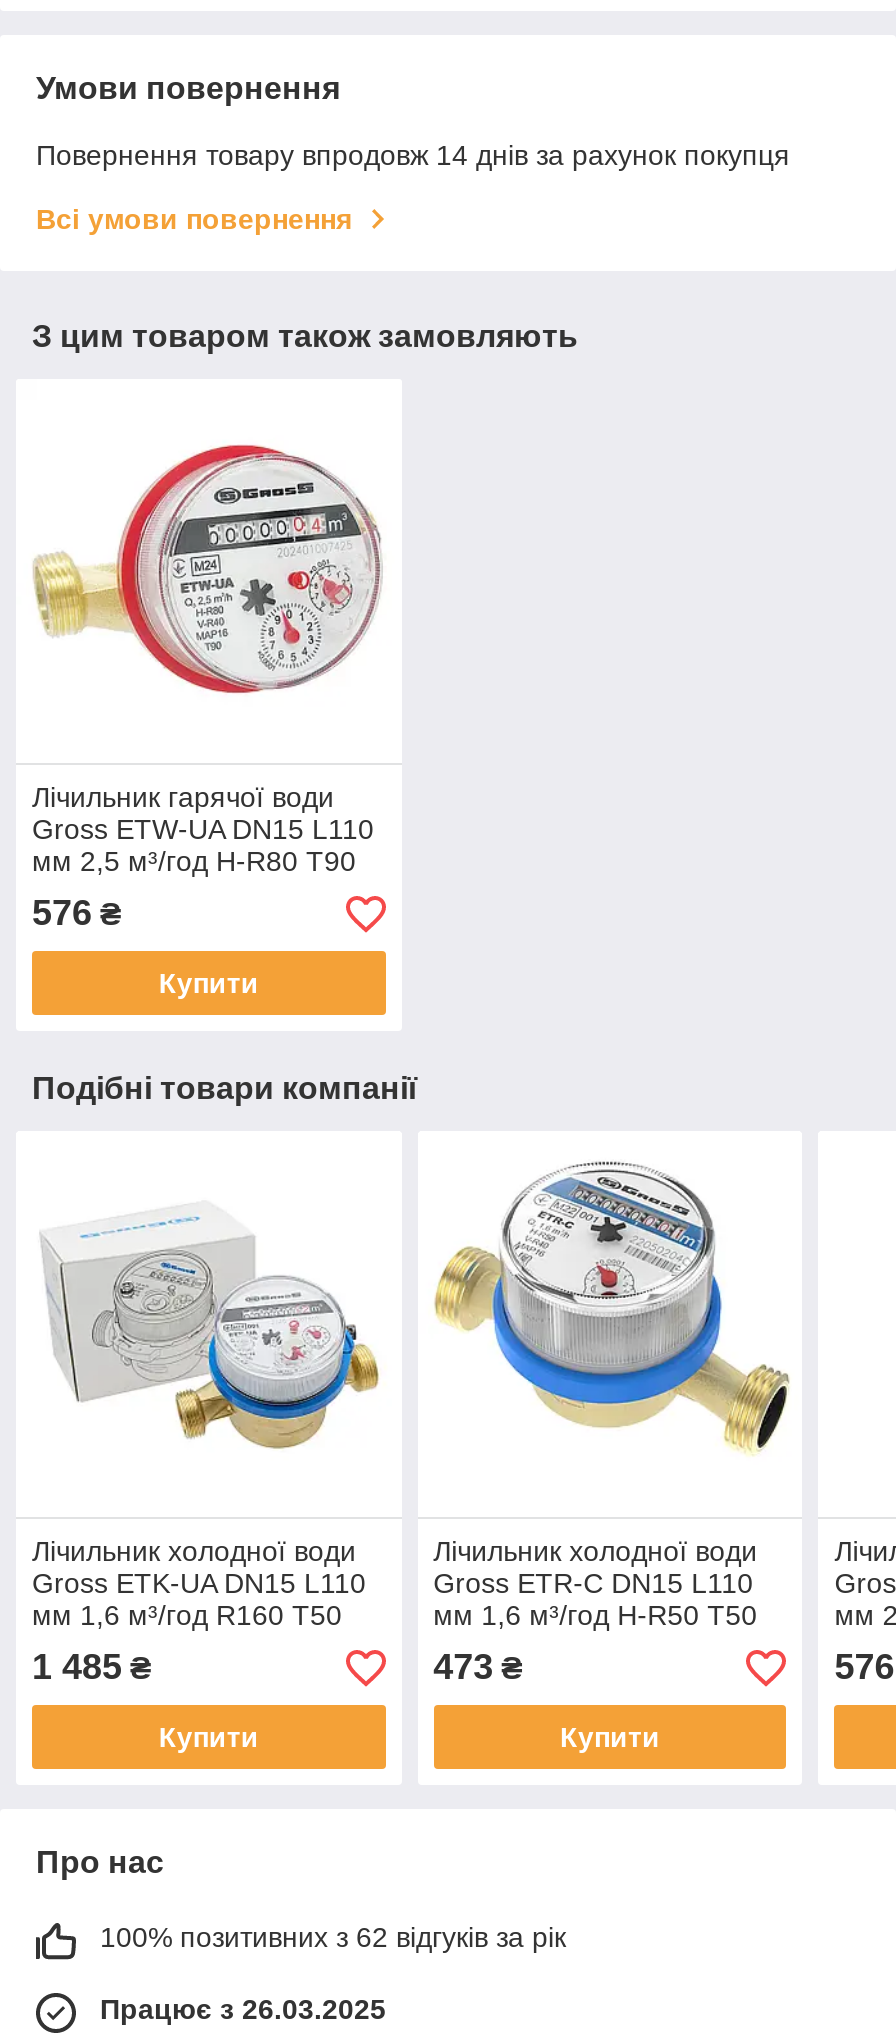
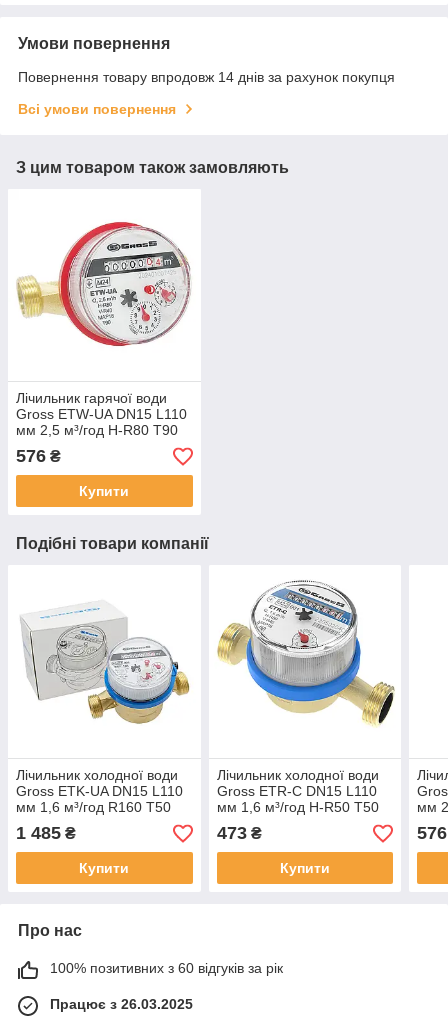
[100,1921,566,1953] 100% позитивних з 62 відгуків за рік -> [50,960,283,976] 100% позитивних з 60 відгуків за рік

